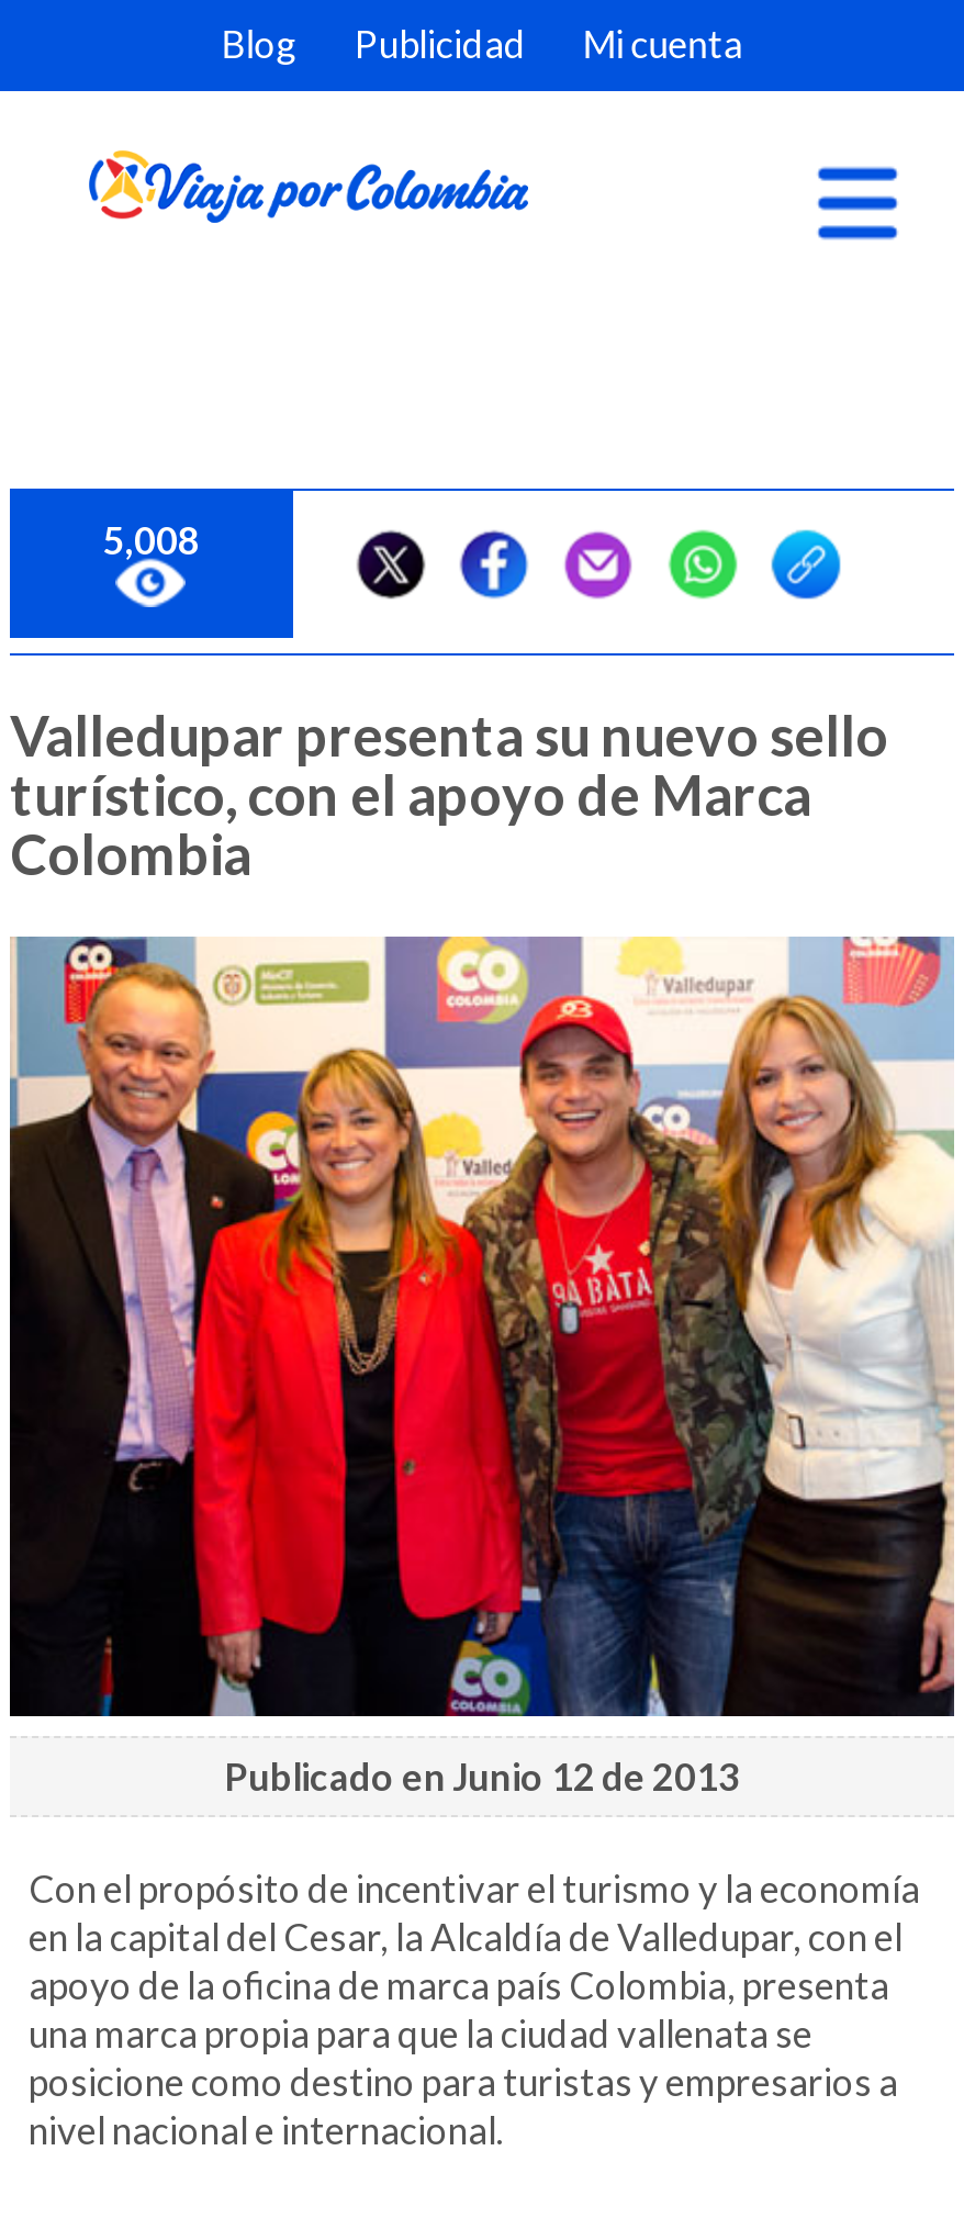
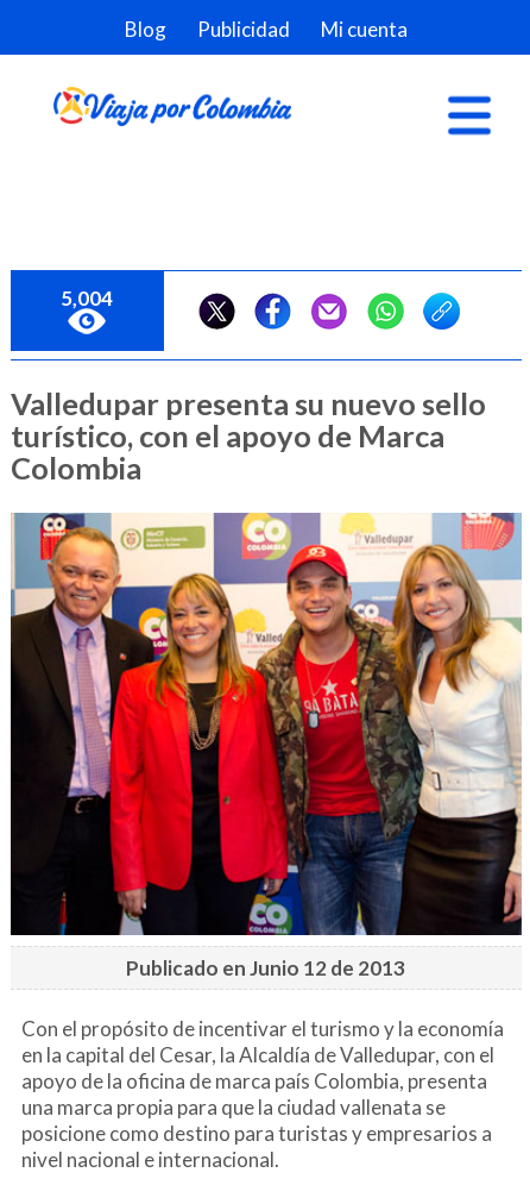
[103,517,200,563] 5,008 -> [61,285,113,310] 5,004

